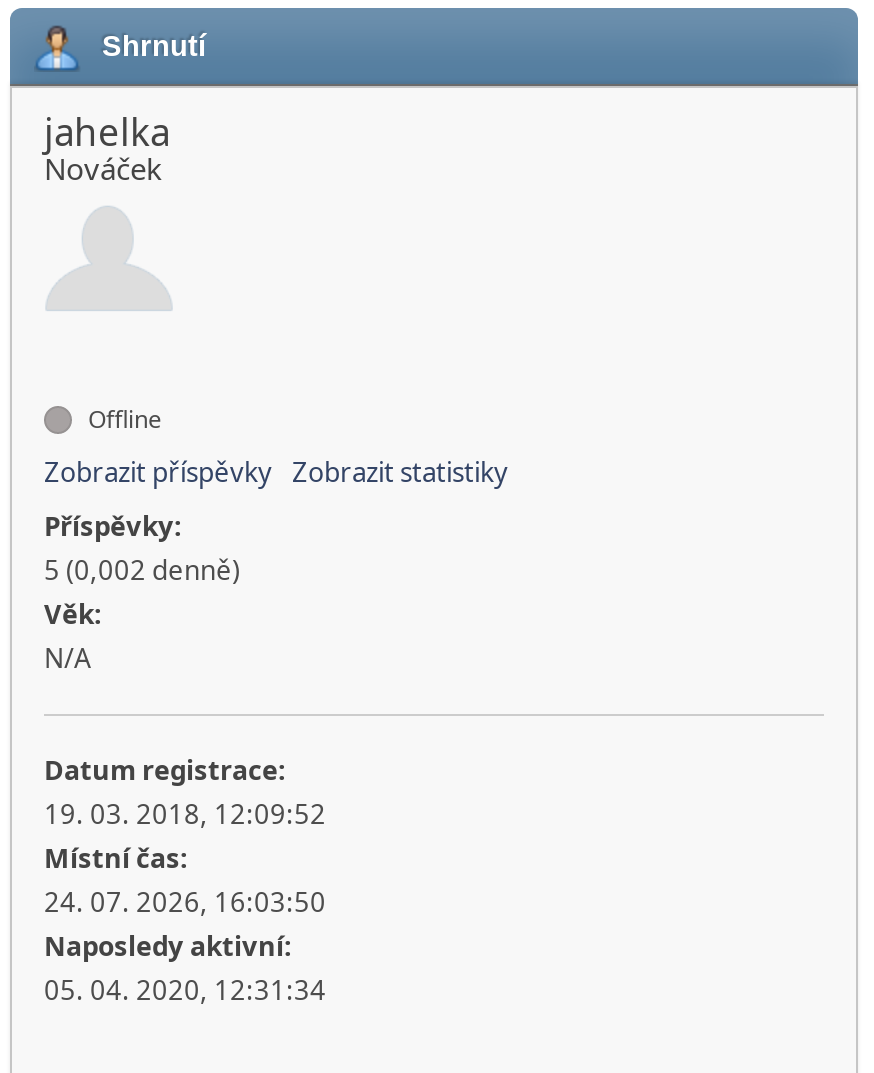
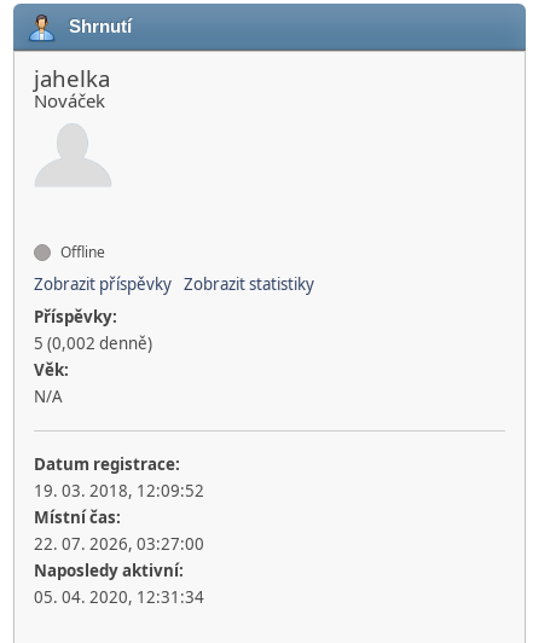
[44,884,326,920] 24. 07. 2026, 16:03:50 -> [34,533,204,555] 22. 07. 2026, 03:27:00

